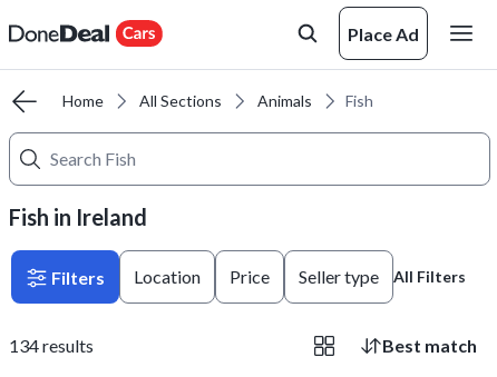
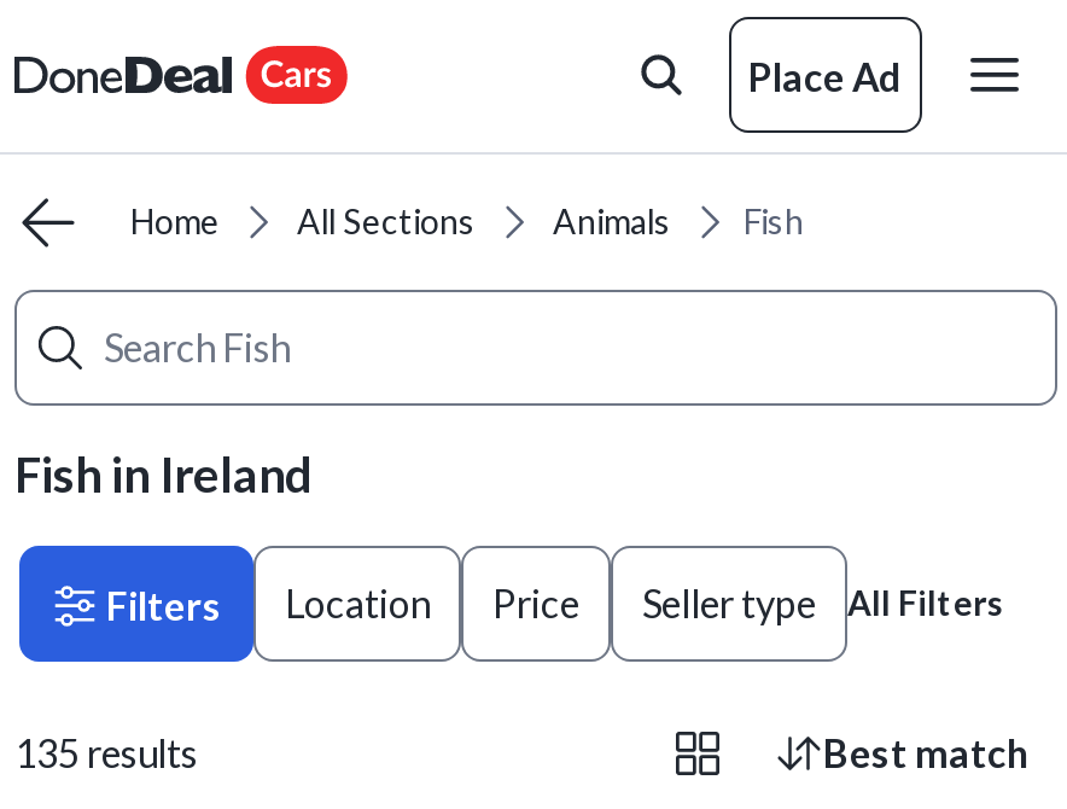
[9,335,94,356] 134 results -> [14,729,198,775] 135 results

